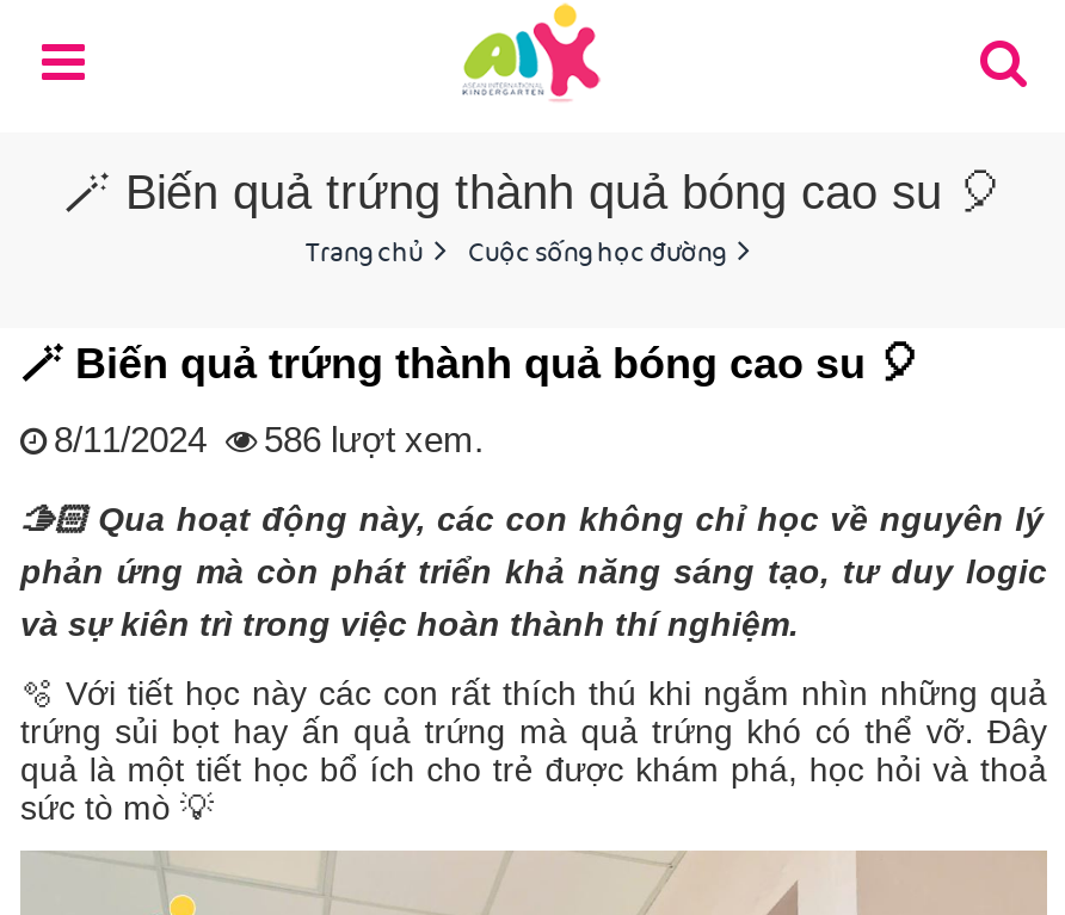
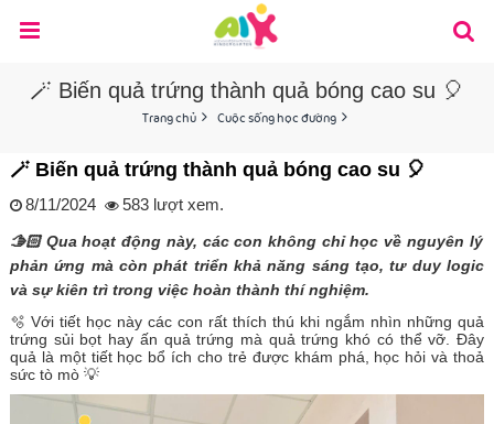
[54,418,503,459] 8/11/2024 586 lượt xem. -> [25,195,233,214] 8/11/2024 583 lượt xem.

